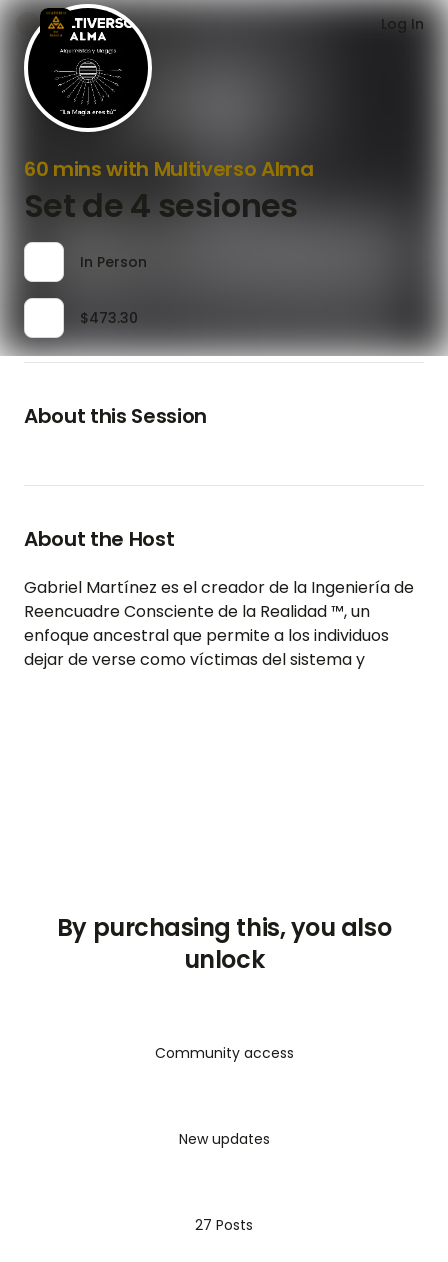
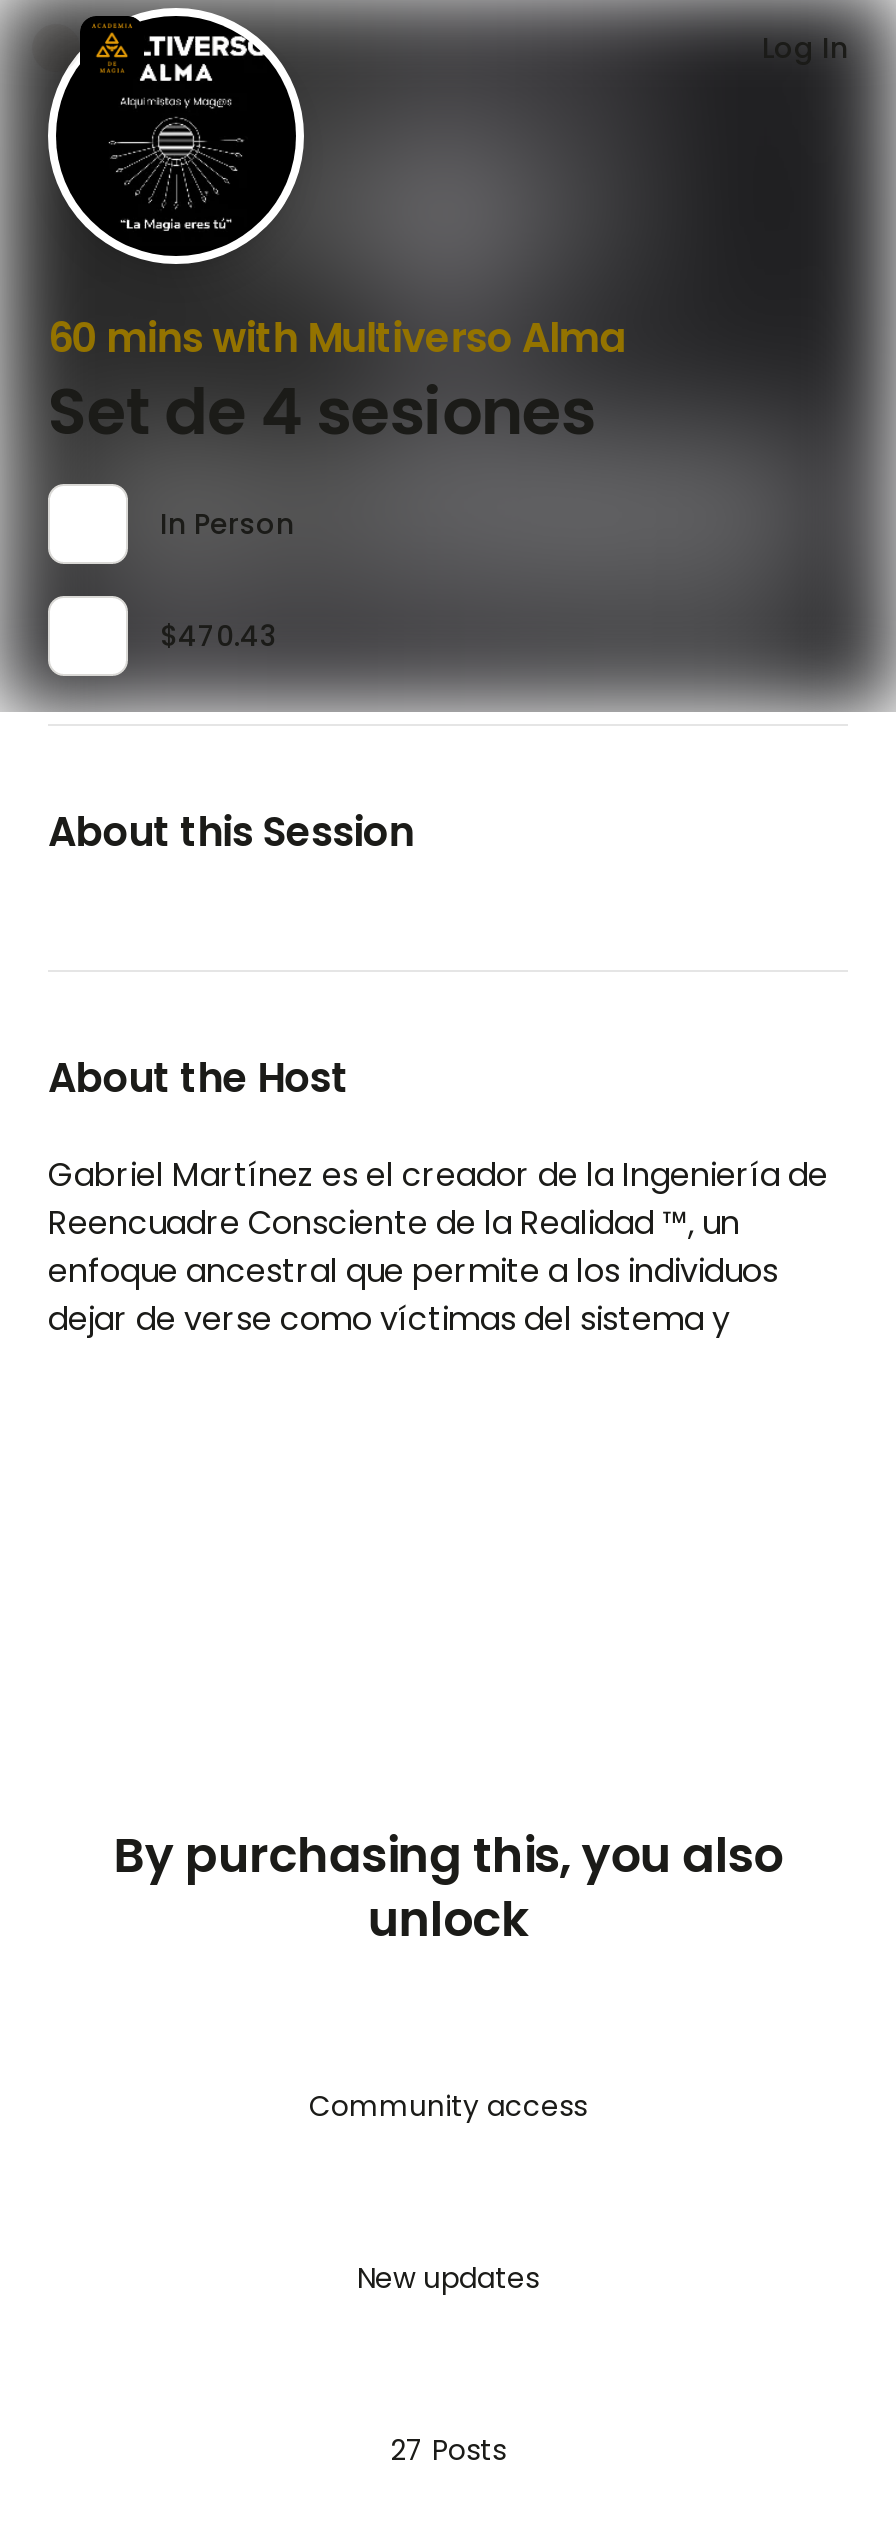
[80,308,138,328] $473.30 -> [160,616,278,656] $470.43

